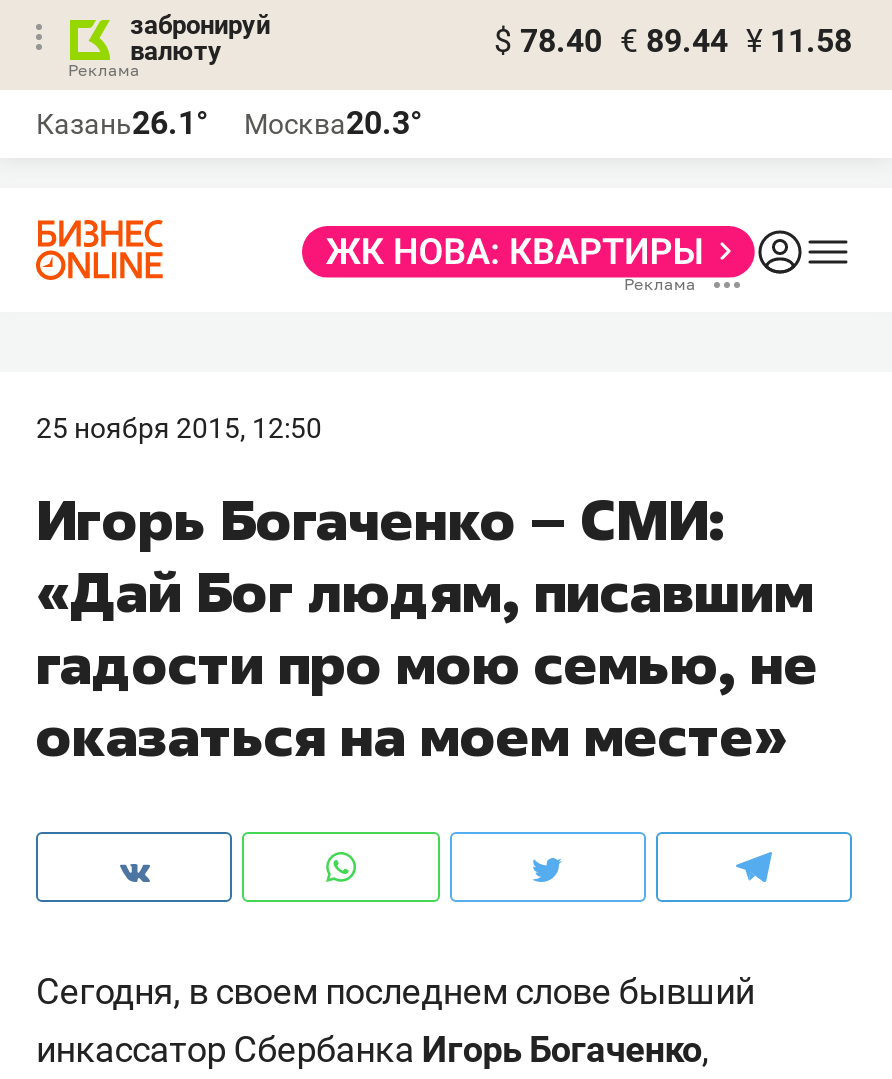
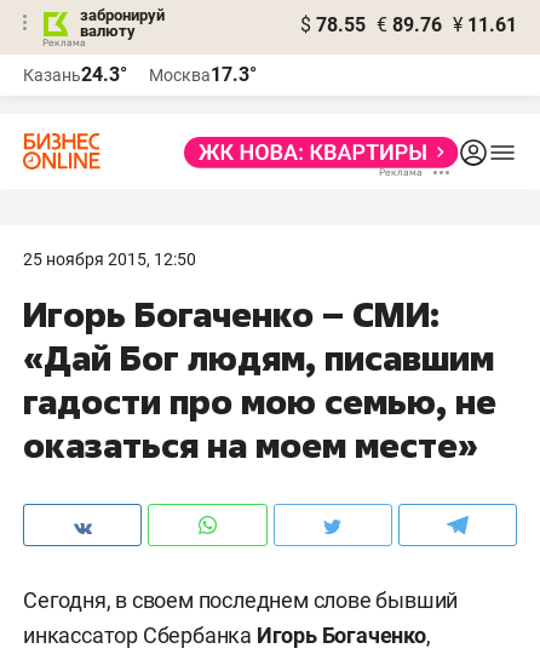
[494,22,852,60] $ 78.40 € 89.44 ¥ 11.58 -> [300,13,517,36] $ 78.55 € 89.76 ¥ 11.61
[36,104,208,142] Казань26.1° -> [23,63,127,86] Казань24.3°
[244,104,422,142] Москва20.3° -> [149,63,257,86] Москва17.3°

